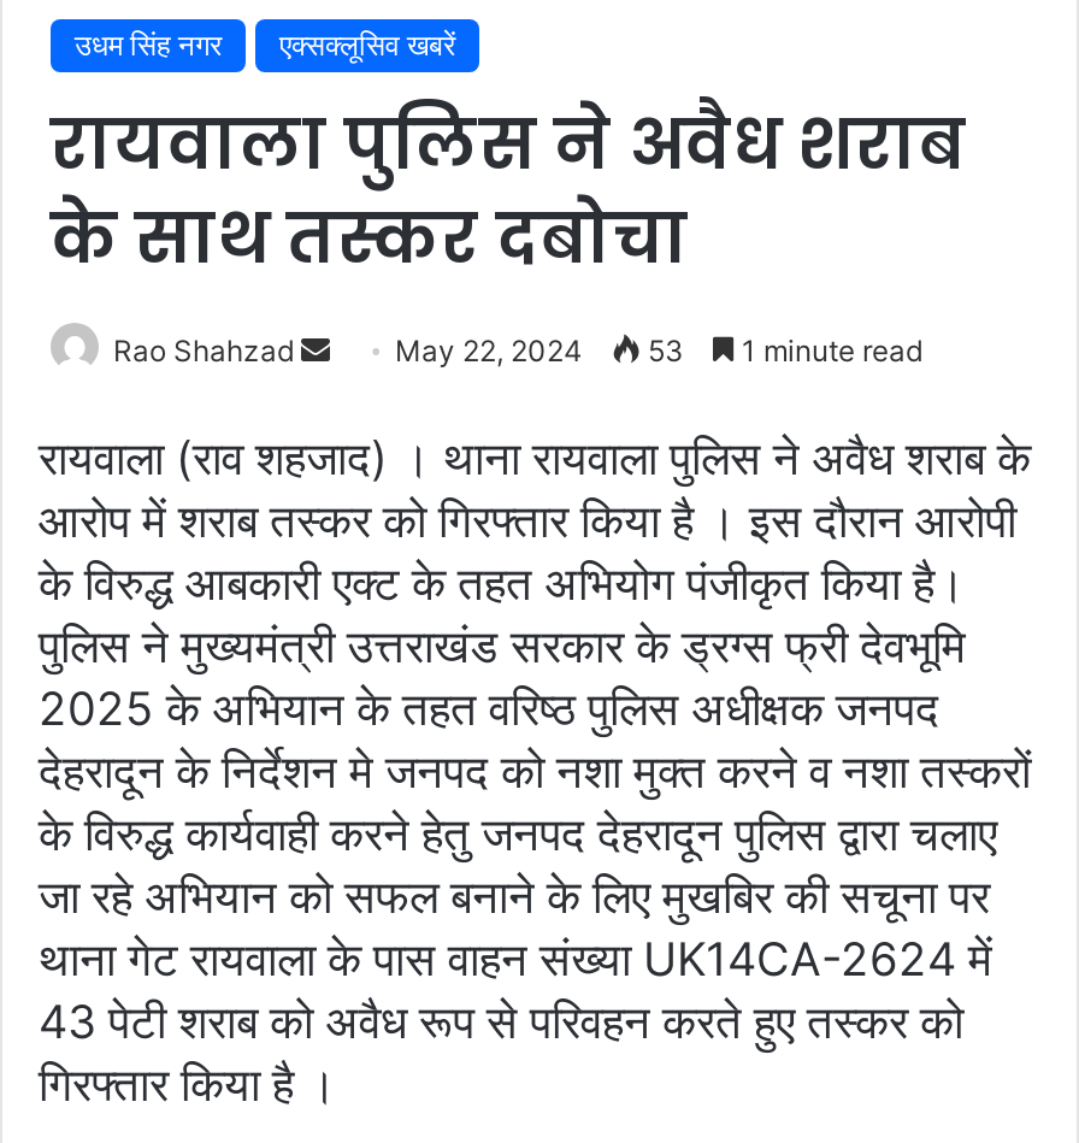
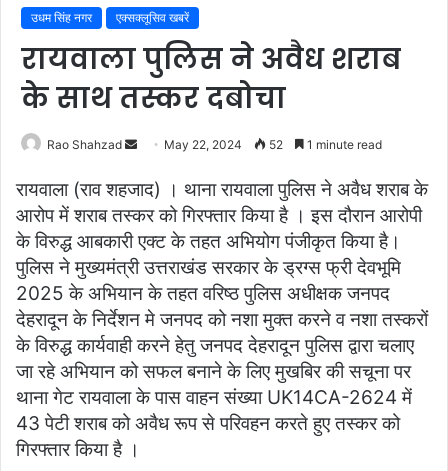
[641,333,684,369] 53 -> [266,137,283,152] 52

